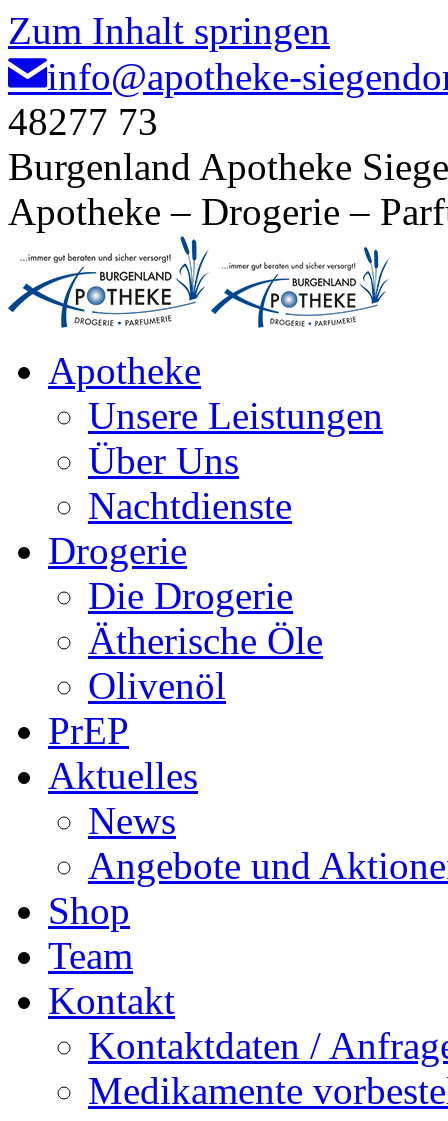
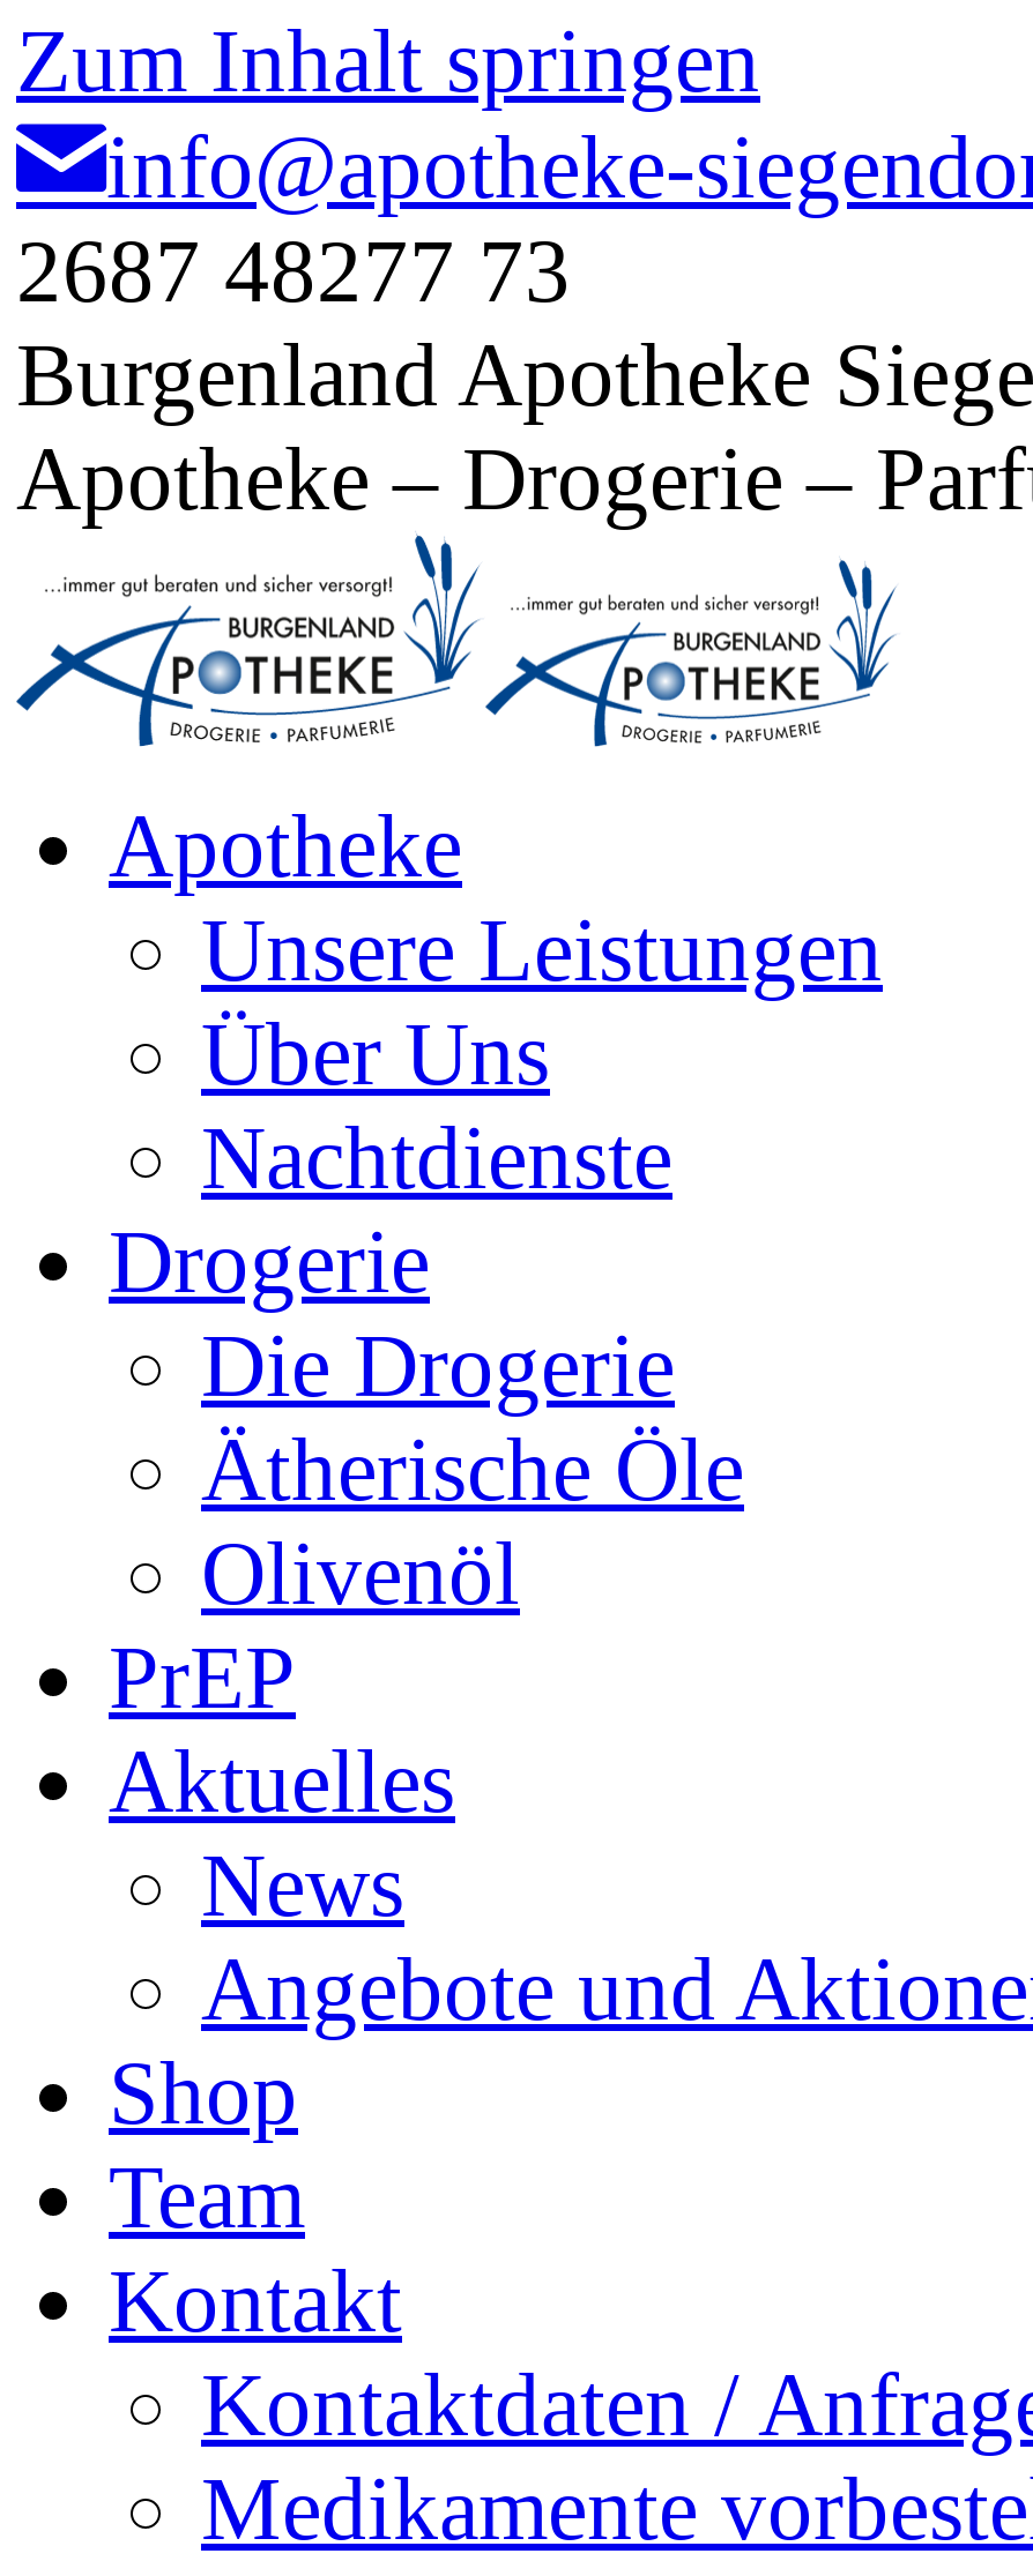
[8,100,158,143] 48277 73 -> [16,221,571,320] 2687 48277 73

